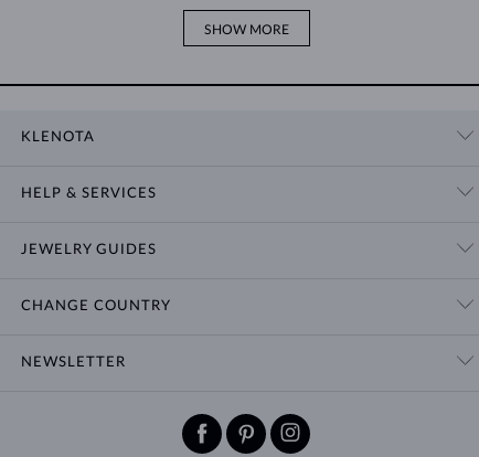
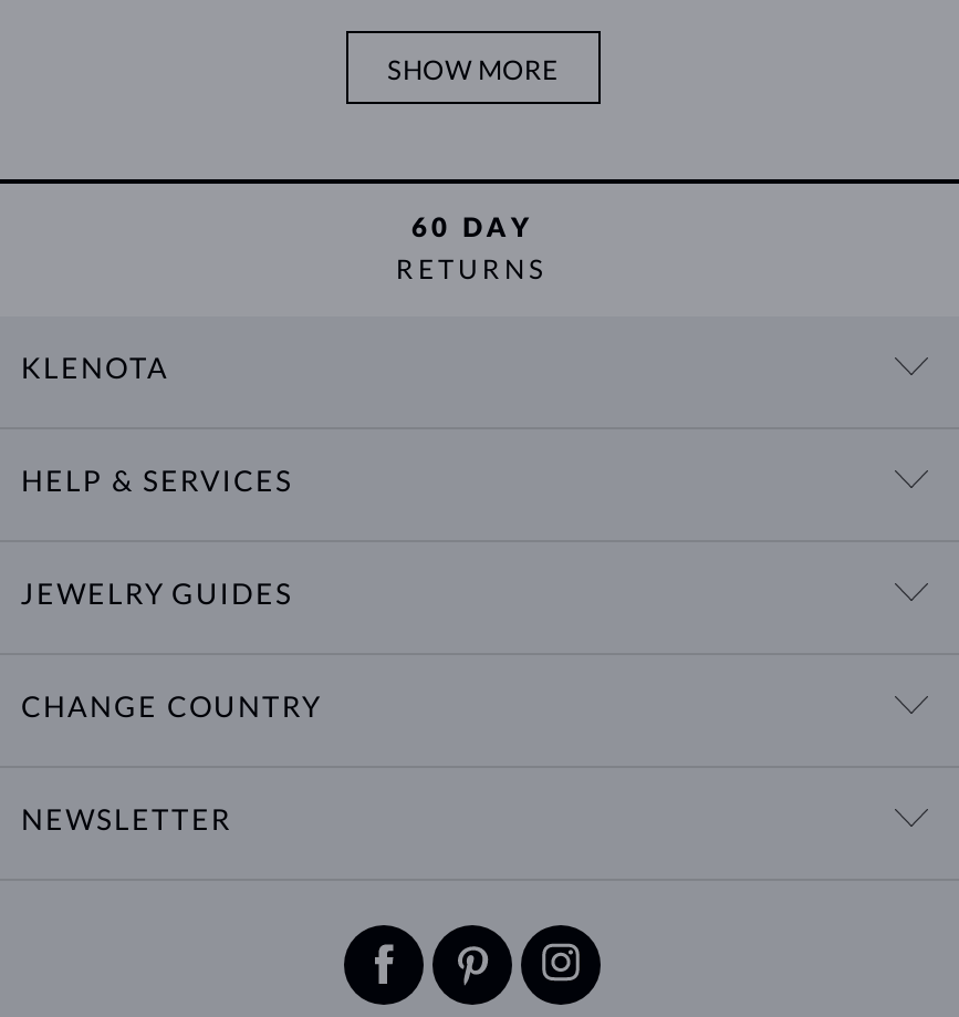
none -> [396,216,549,284] 60 DAY | RETURNS

